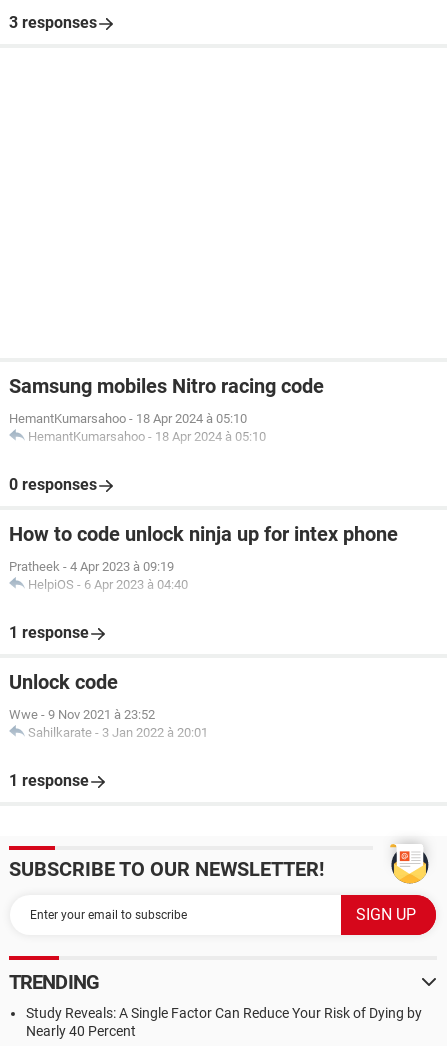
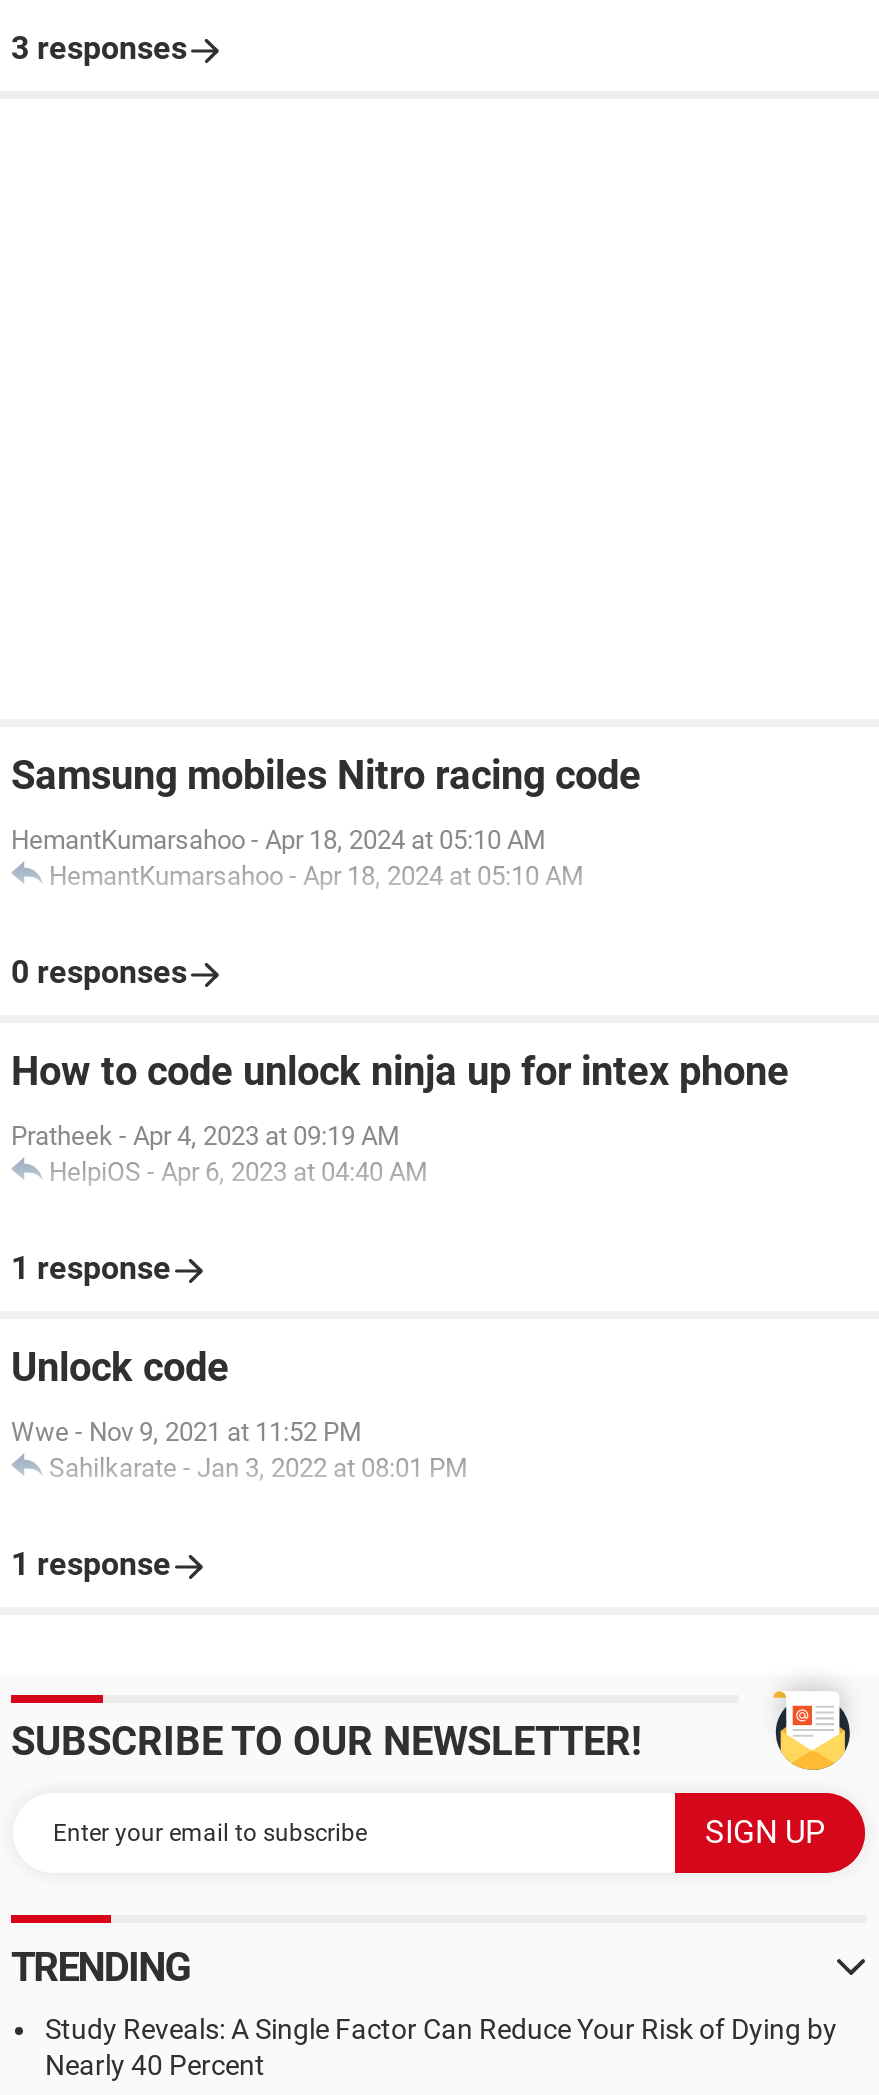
[9,411,266,444] HemantKumarsahoo - 18 Apr 2024 à 05:10 | HemantKumarsahoo - 18 Apr 2024 à 05:10 -> [11,825,583,891] HemantKumarsahoo - Apr 18, 2024 at 05:10 AM | HemantKumarsahoo - Apr 18, 2024 at 05:10 AM
[9,559,188,592] Pratheek - 4 Apr 2023 à 09:19 | HelpiOS - 6 Apr 2023 à 04:40 -> [11,1121,427,1187] Pratheek - Apr 4, 2023 at 09:19 AM | HelpiOS - Apr 6, 2023 at 04:40 AM
[9,707,208,740] Wwe - 9 Nov 2021 à 23:52 | Sahilkarate - 3 Jan 2022 à 20:01 -> [11,1417,467,1483] Wwe - Nov 9, 2021 at 11:52 PM | Sahilkarate - Jan 3, 2022 at 08:01 PM

